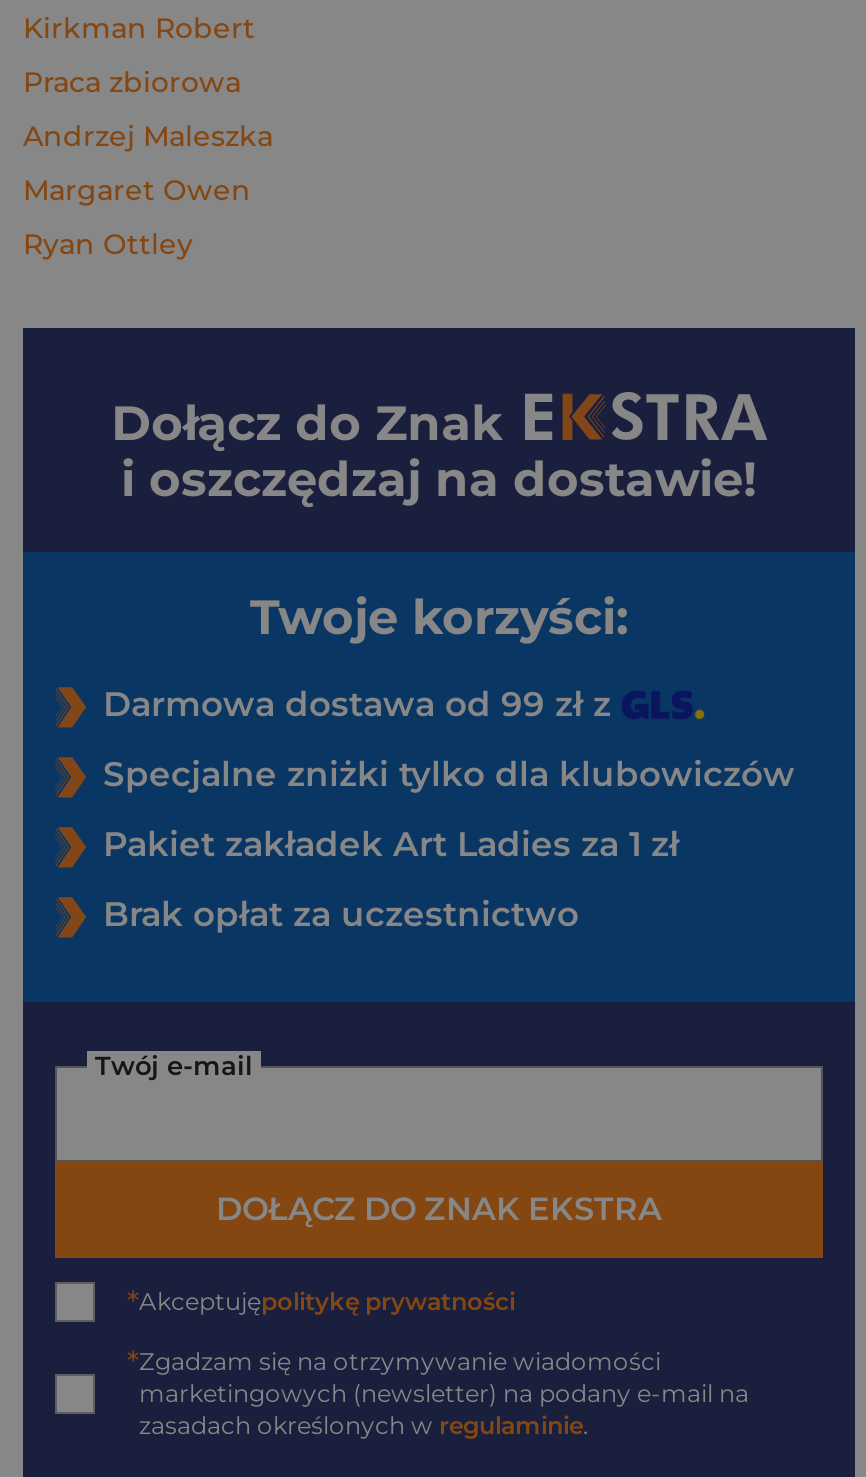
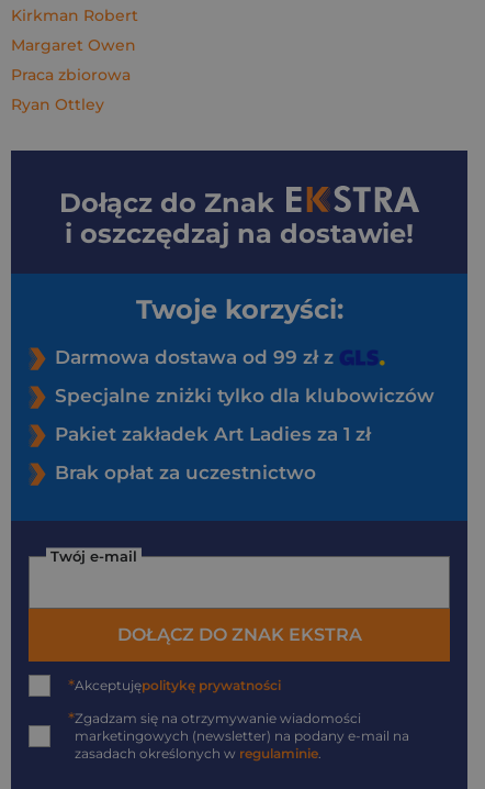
moved [23,64,241,100] -> [11,65,131,85]: Praca zbiorowa
[23,118,273,154] Andrzej Maleszka -> none
moved [23,172,251,208] -> [11,35,136,55]: Margaret Owen

